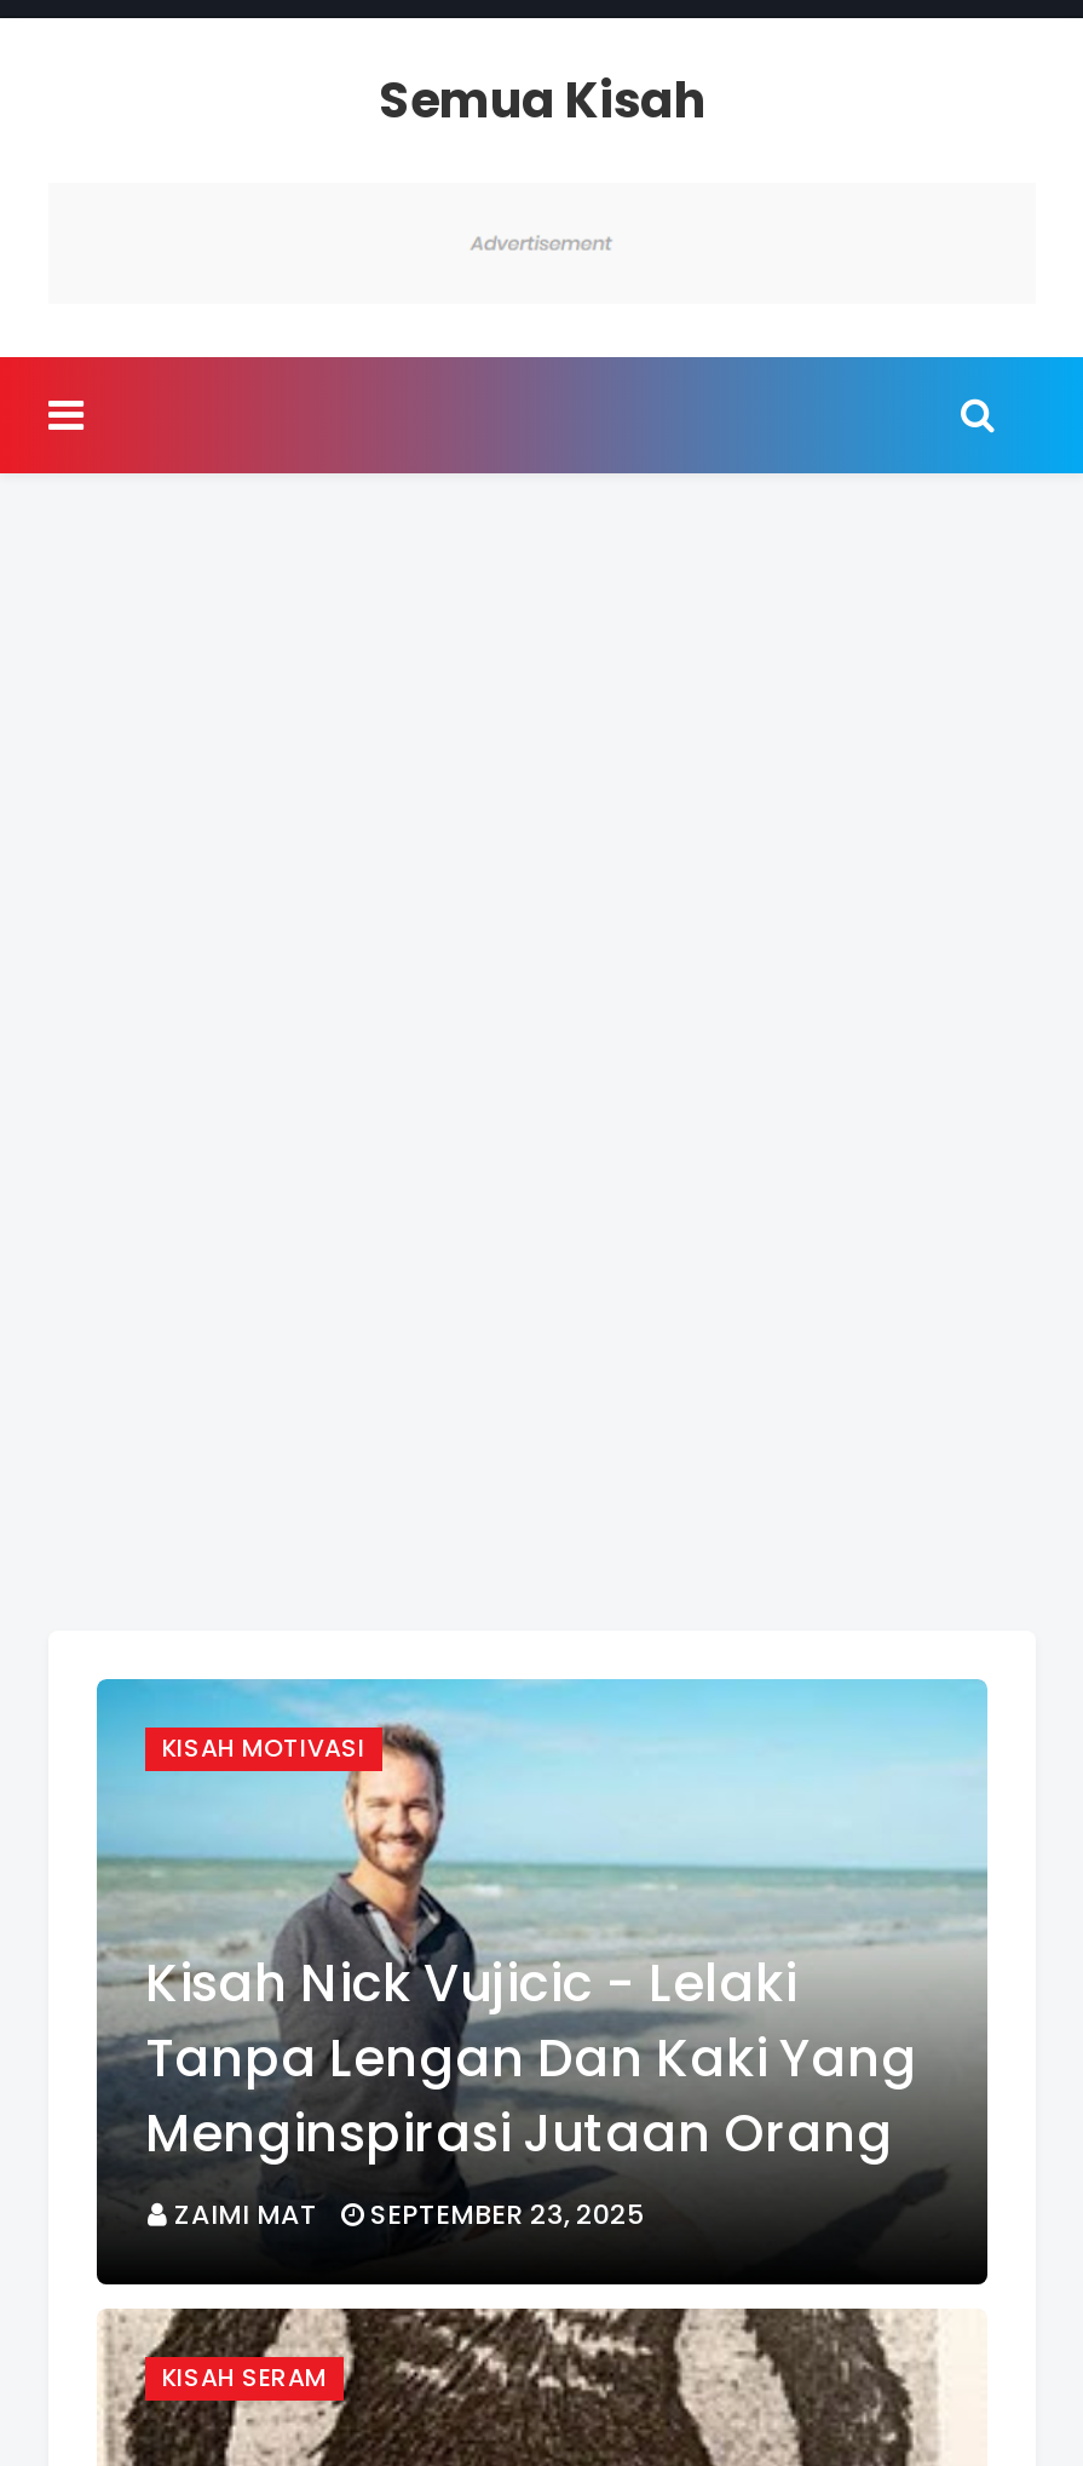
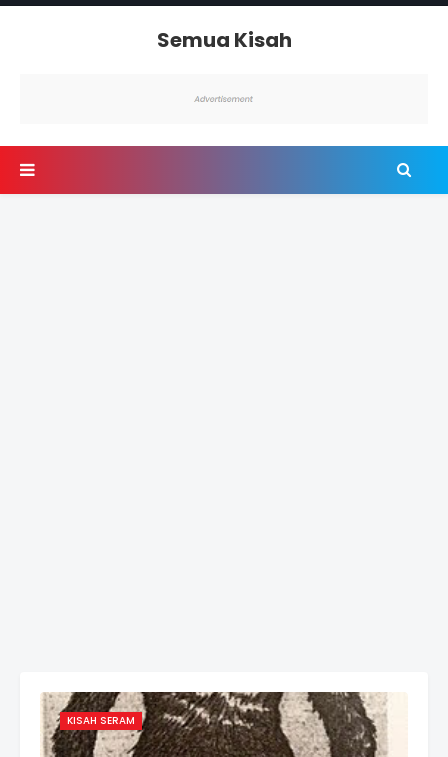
[94,1677,990,2287] [image] | KISAH MOTIVASI -> none
[145,1949,917,2235] Kisah Nick Vujicic - Lelaki | Tanpa Lengan Dan Kaki Yang | Menginspirasi Jutaan Orang | ZAIMI MAT | SEPTEMBER 23, 2025 -> none

